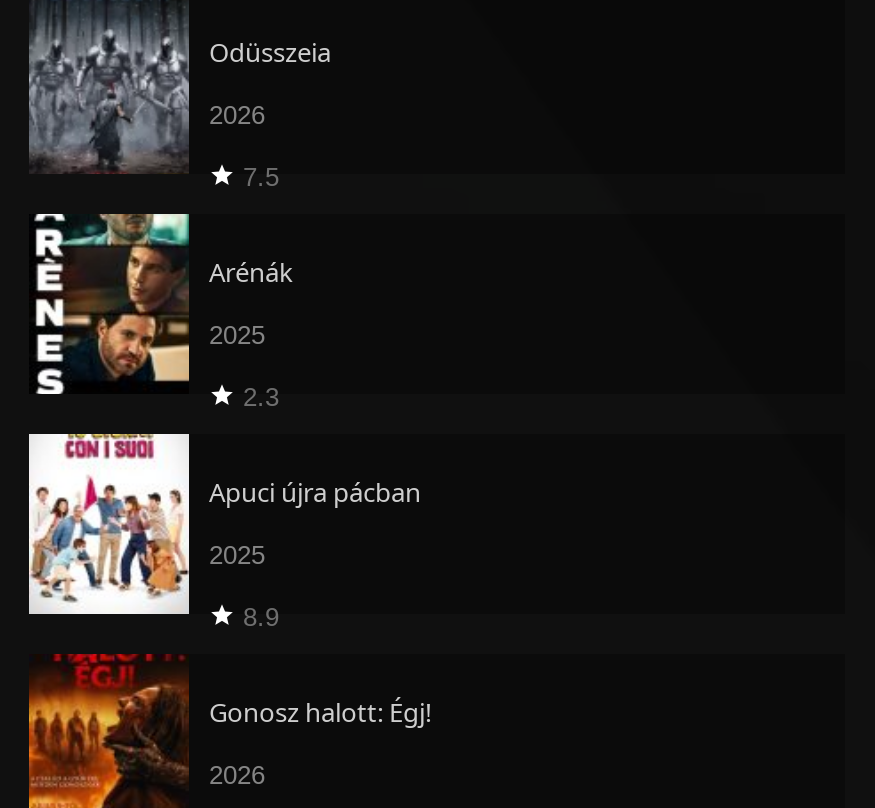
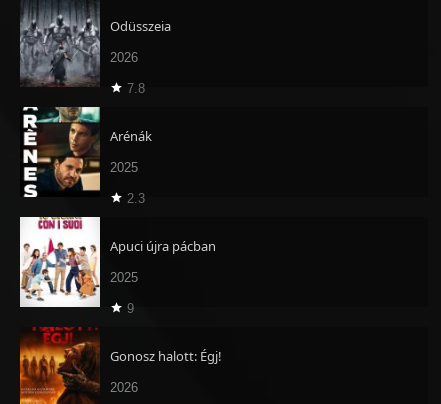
[235,162,279,192] 7.5 -> [123,81,145,96] 7.8
[235,602,279,632] 8.9 -> [123,301,134,316] 9

